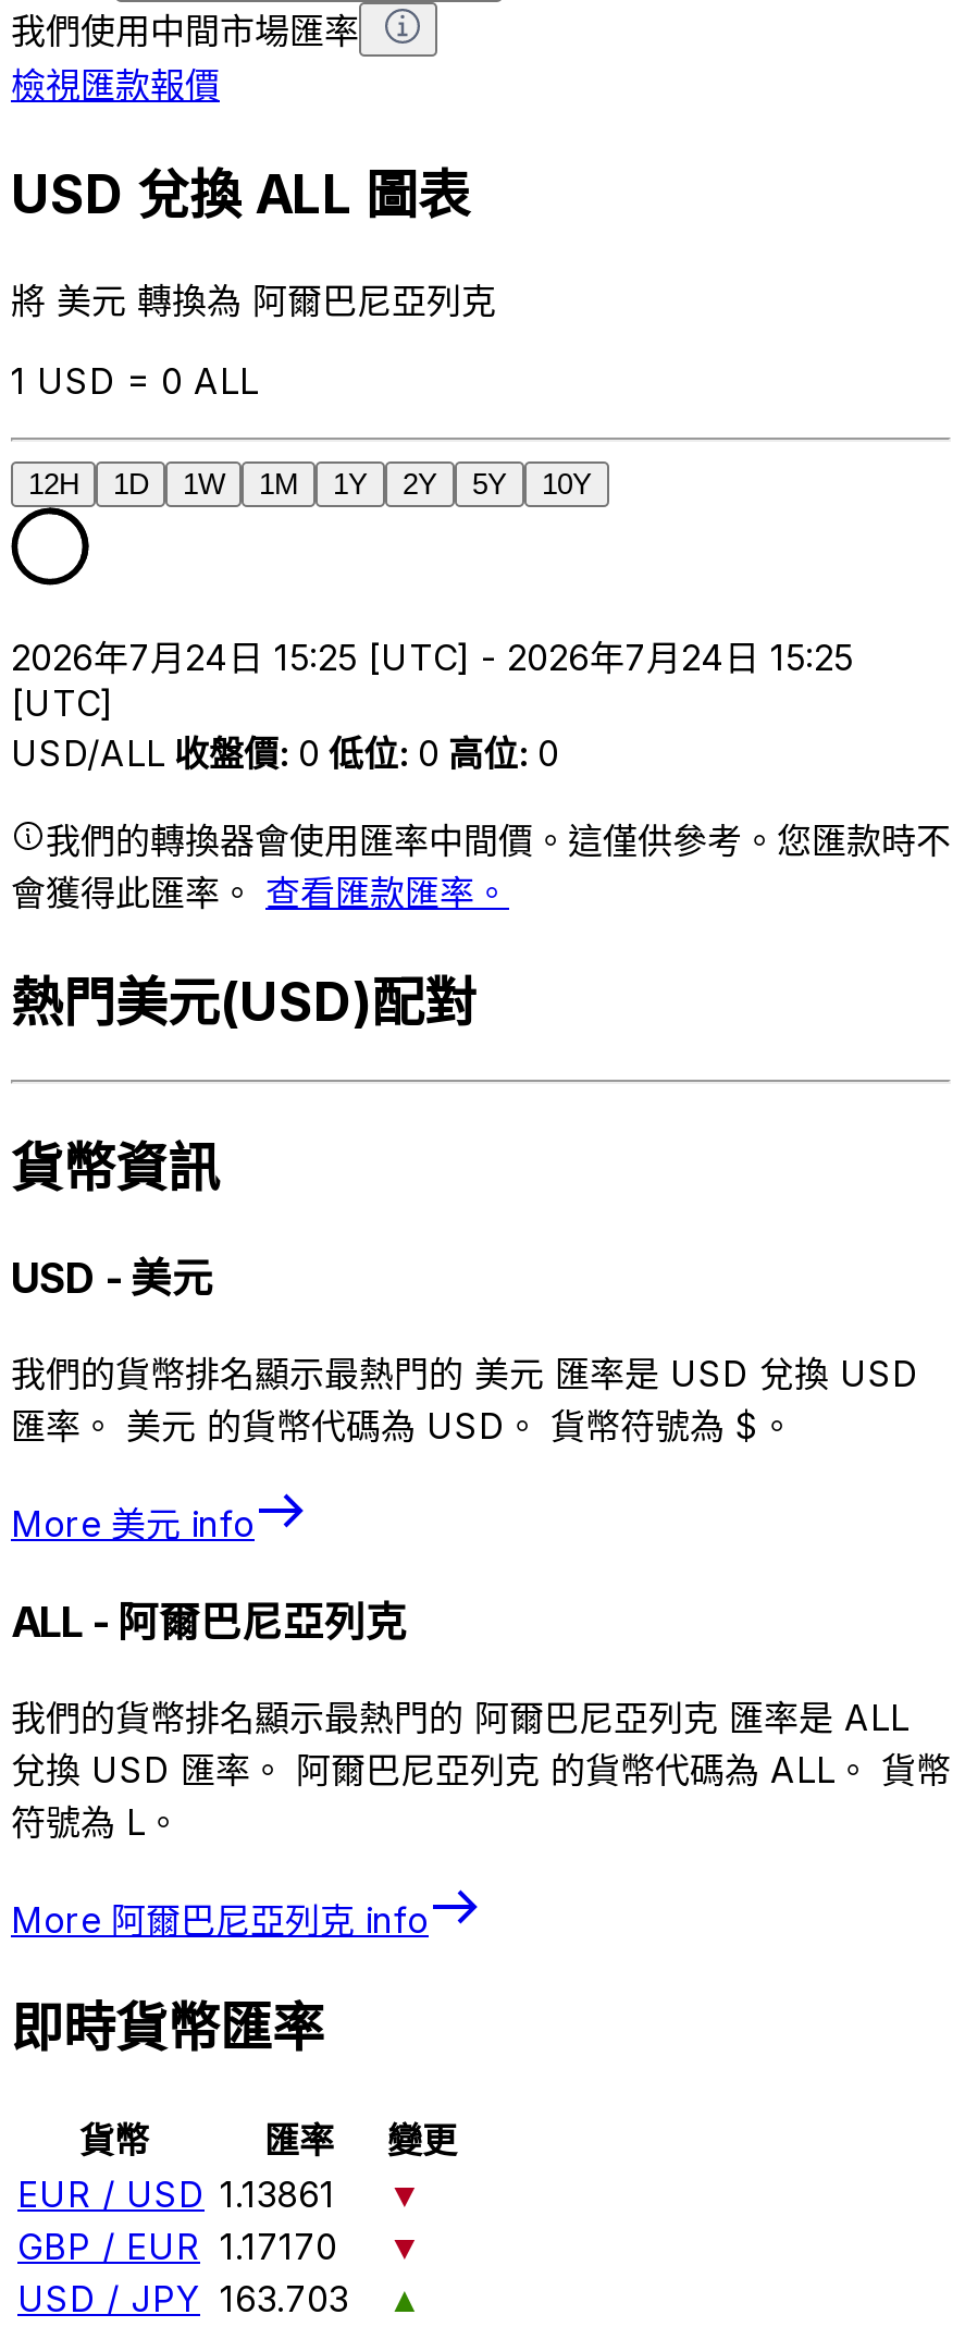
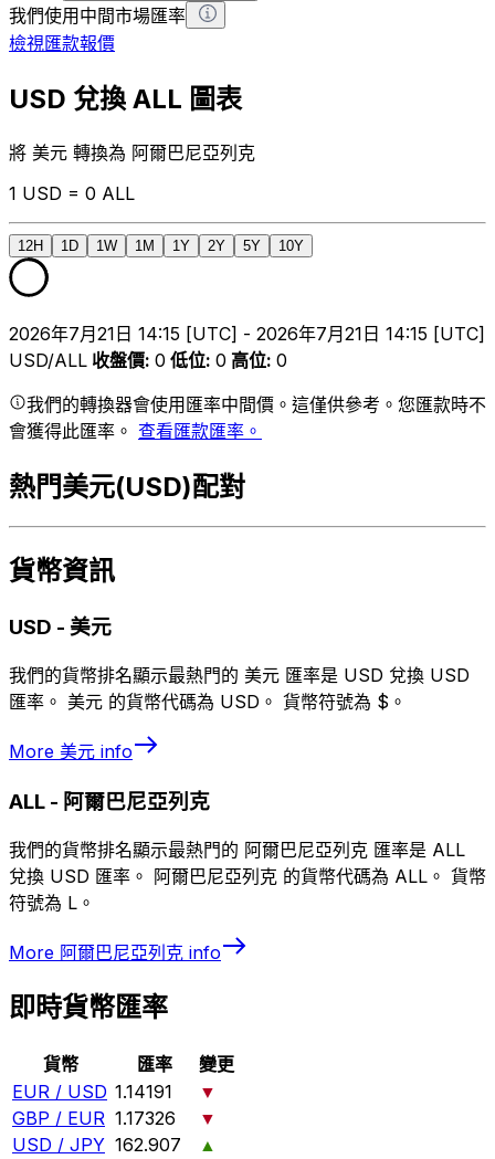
[11,635,853,724] 2026年7月24日 15:25 [UTC] - 2026年7月24日 15:25 | [UTC] -> [9,322,485,344] 2026年7月21日 14:15 [UTC] - 2026年7月21日 14:15 [UTC]
[17,2173,335,2217] EUR / USD 1.13861 -> [12,1081,172,1103] EUR / USD 1.14191
[17,2225,337,2269] GBP / EUR 1.17170 -> [12,1107,176,1130] GBP / EUR 1.17326
[17,2278,348,2321] USD / JPY 163.703 -> [12,1134,181,1156] USD / JPY 162.907

